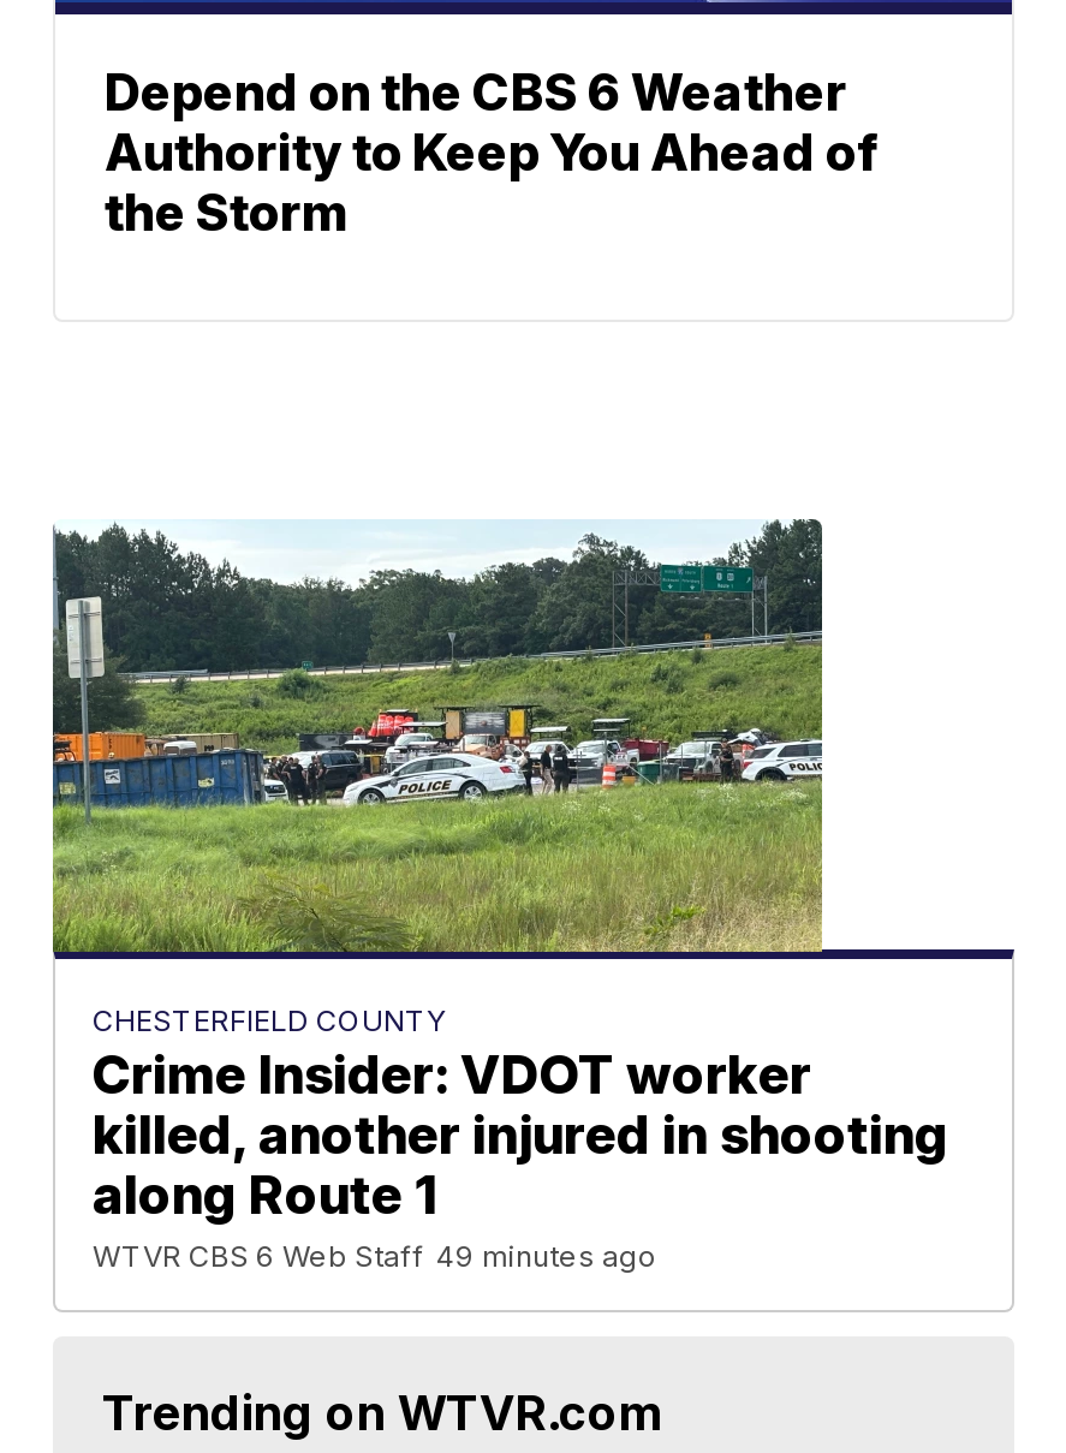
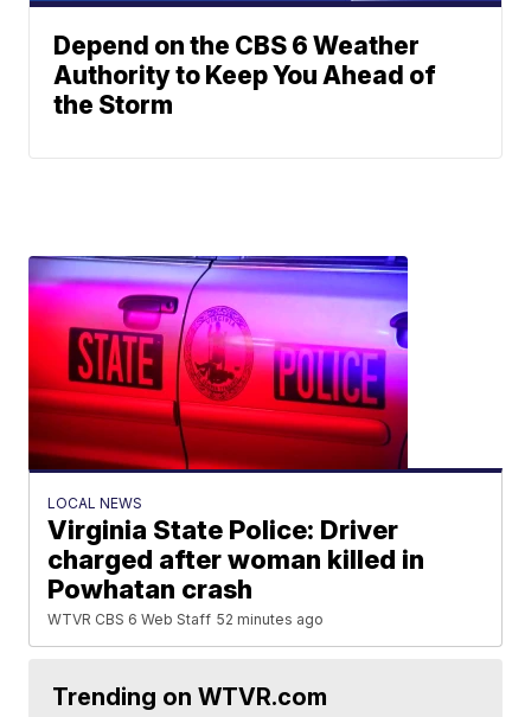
[50,517,948,1275] [image] | CHESTERFIELD COUNTY | Crime Insider: VDOT worker | killed, another injured in shooting | along Route 1 | WTVR CBS 6 Web Staff 49 minutes ago -> [27,255,425,628] [image] | LOCAL NEWS | Virginia State Police: Driver | charged after woman killed in | Powhatan crash | WTVR CBS 6 Web Staff 52 minutes ago

